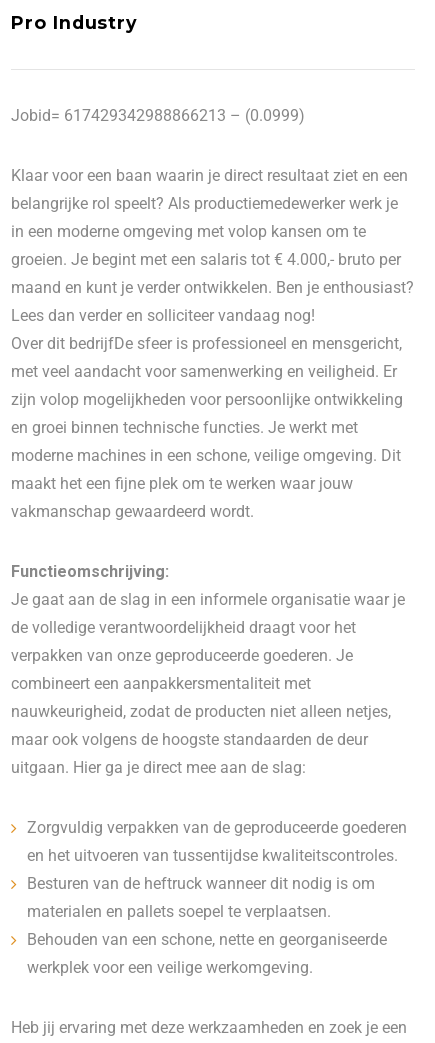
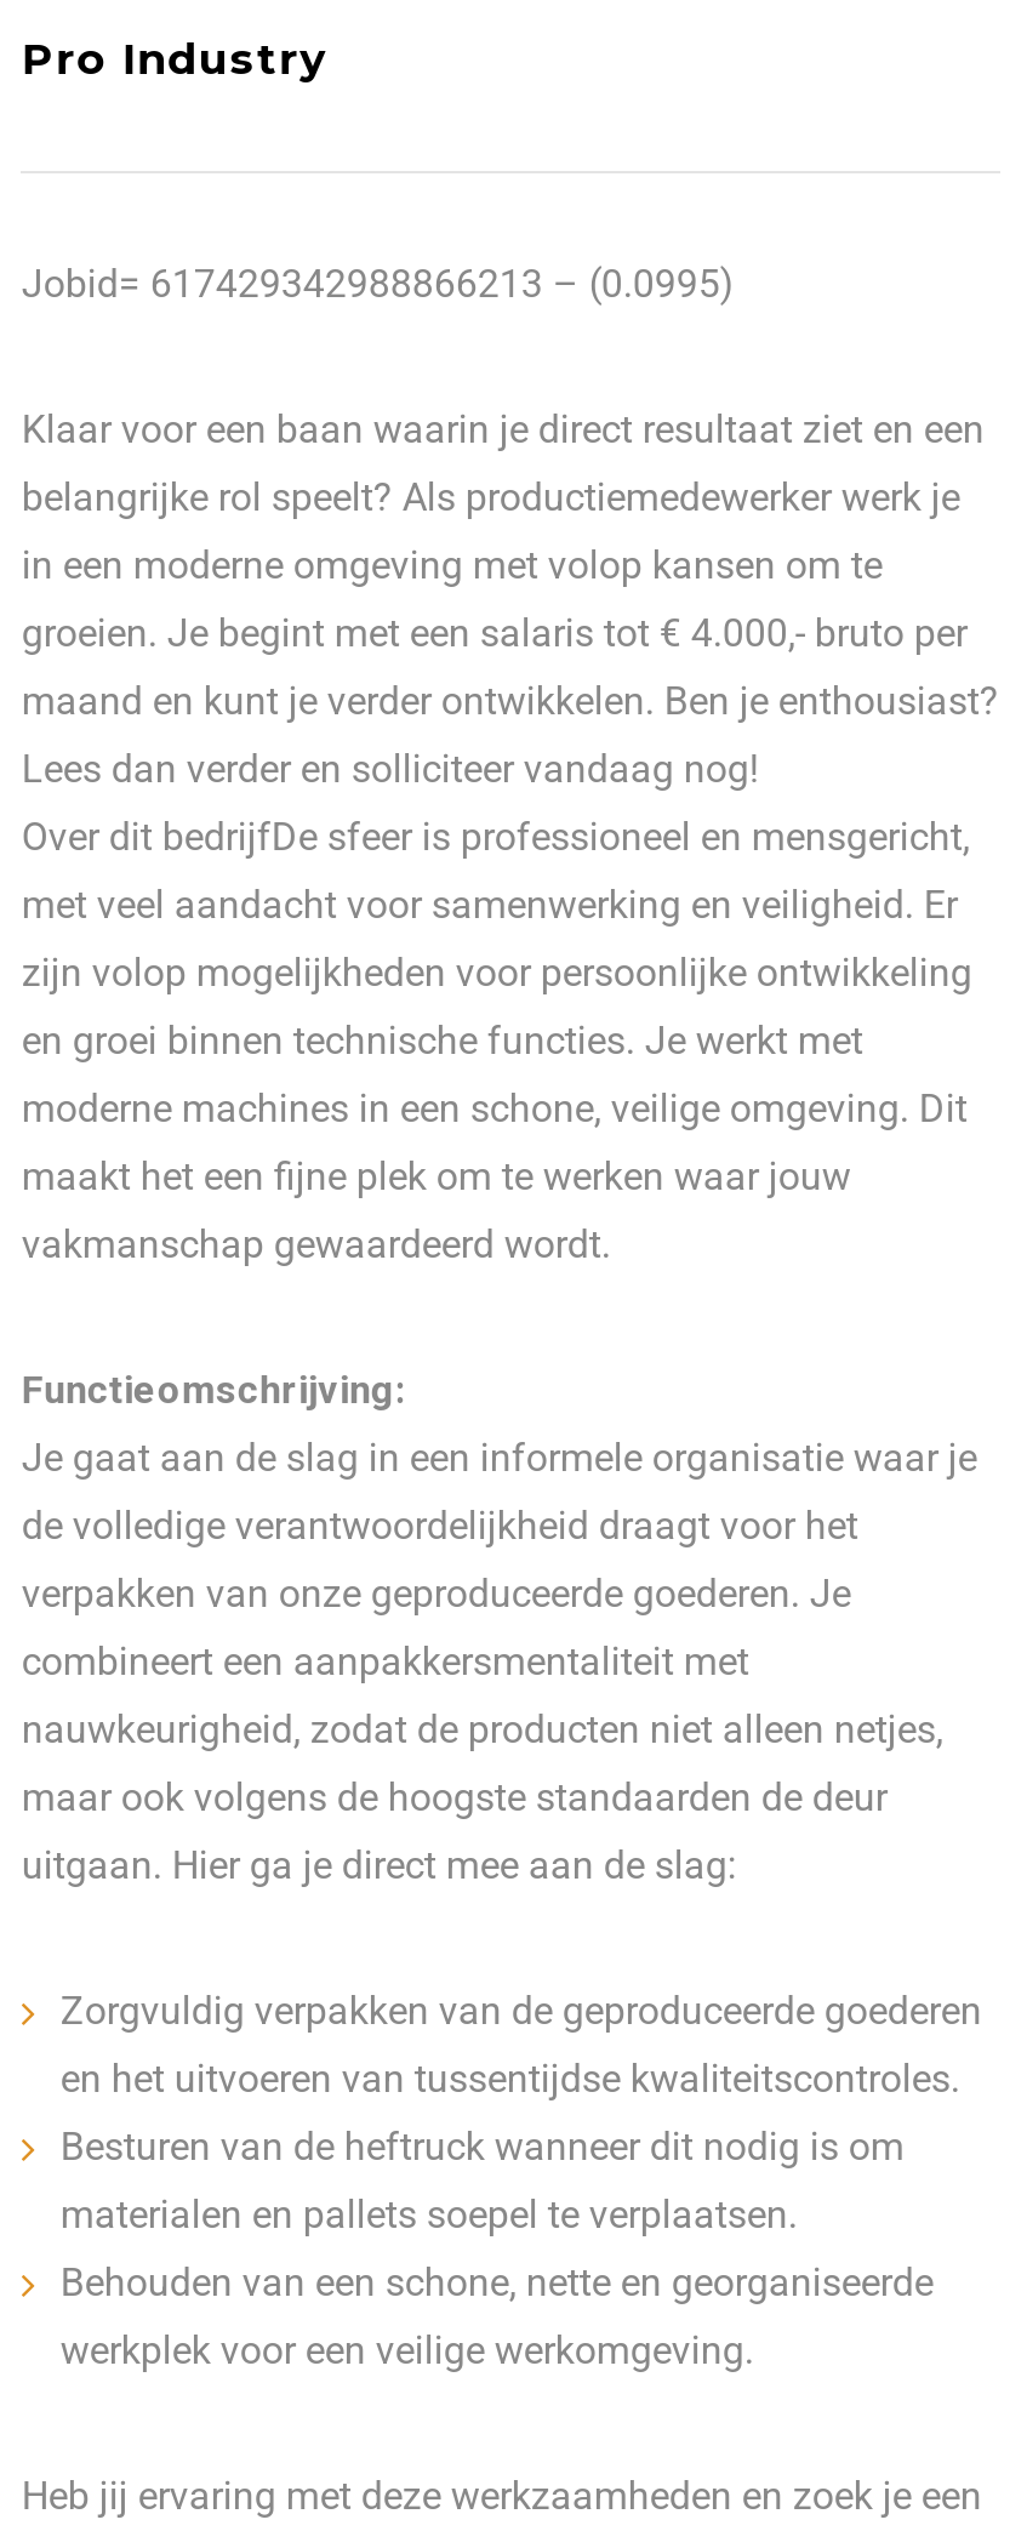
[11,106,305,125] Jobid= 617429342988866213 – (0.0999) -> [22,261,735,307] Jobid= 617429342988866213 – (0.0995)

